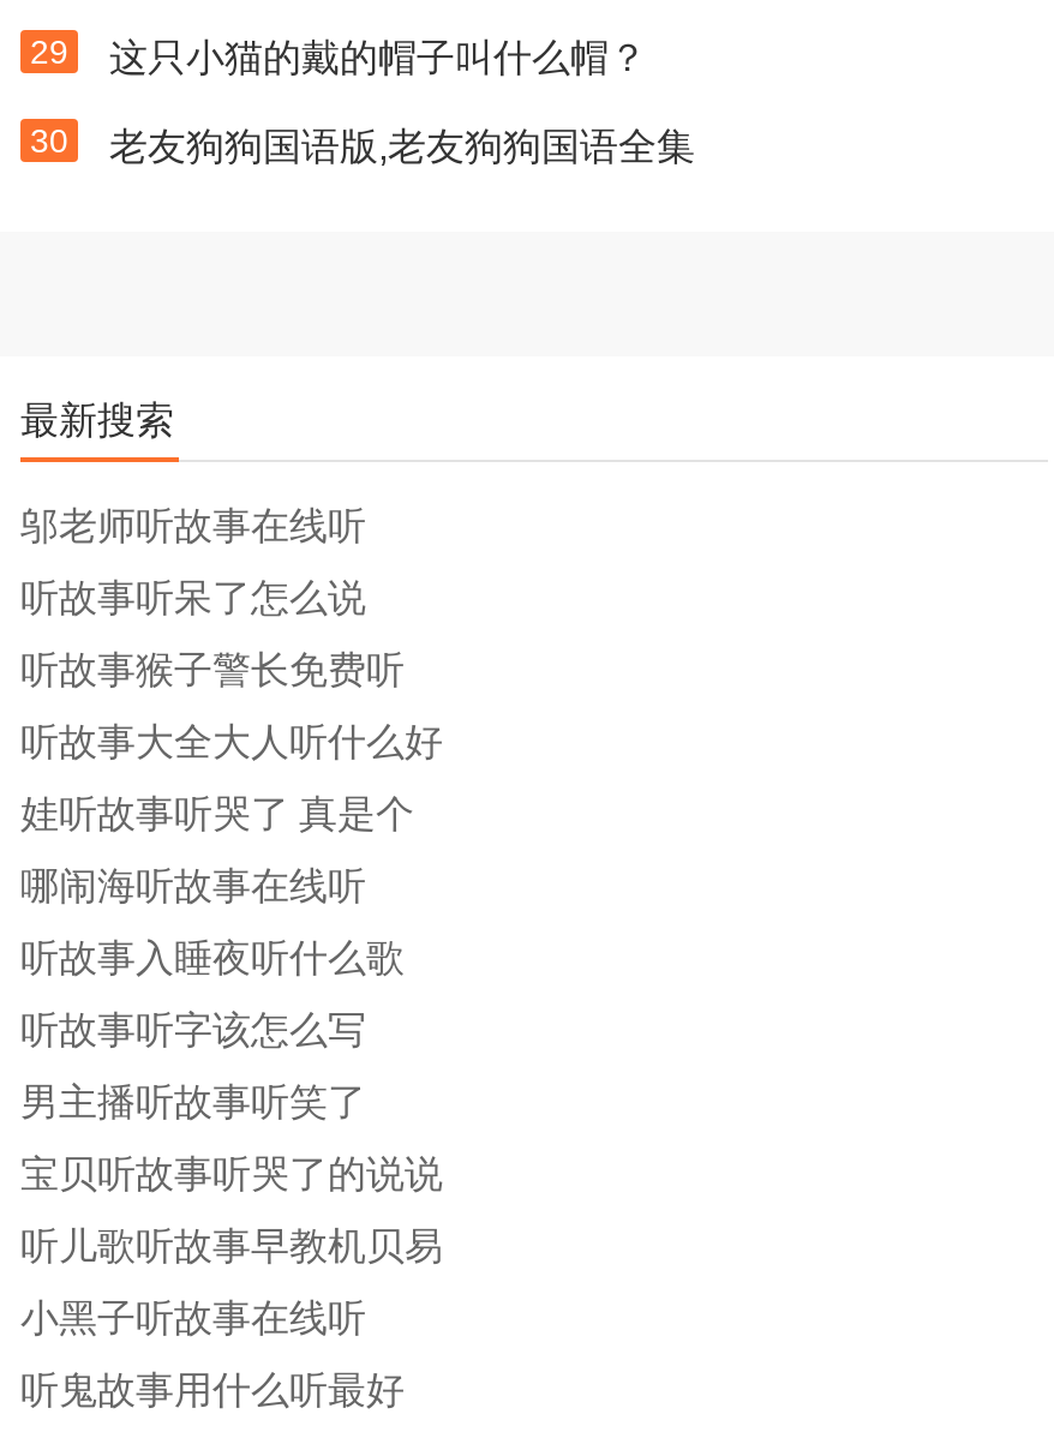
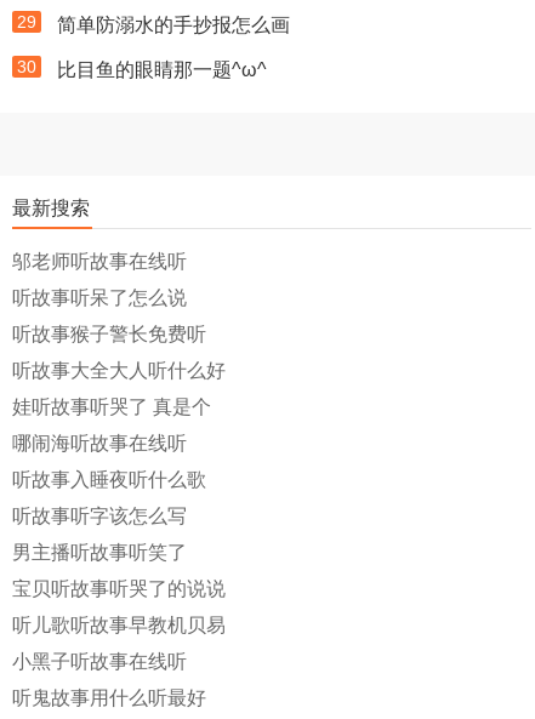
[109,37,647,78] 这只小猫的戴的帽子叫什么帽？ -> [57,15,290,35] 简单防溺水的手抄报怎么画
[109,126,695,167] 老友狗狗国语版,老友狗狗国语全集 -> [57,59,267,80] 比目鱼的眼睛那一题^ω^

